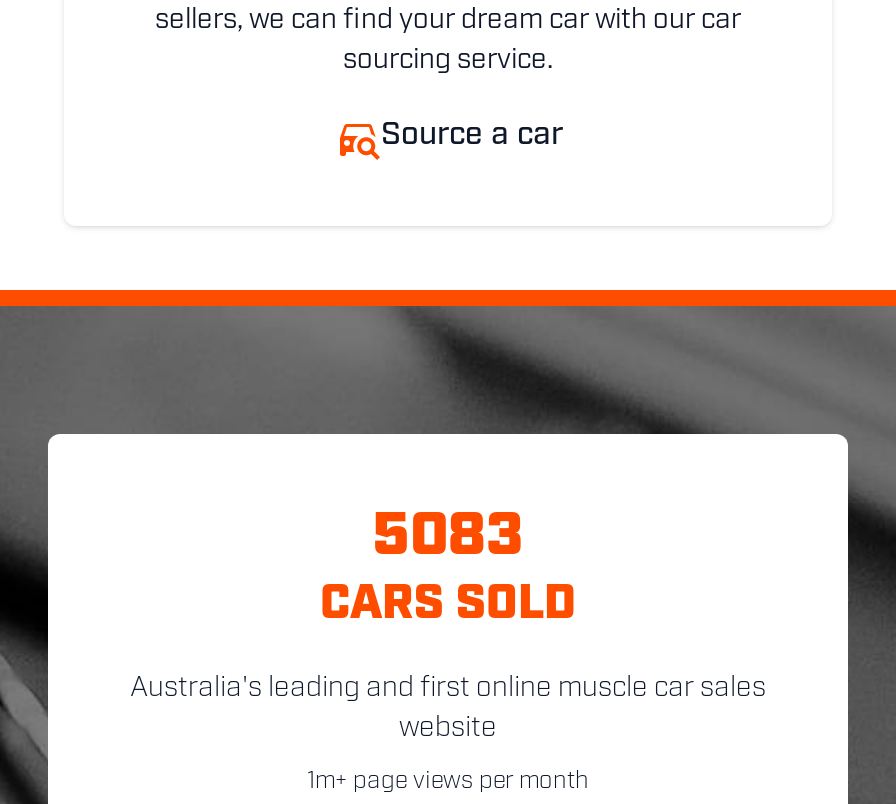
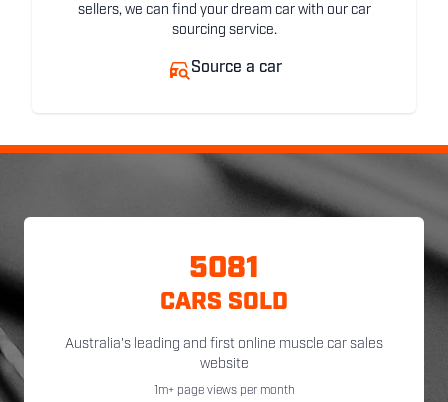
[372,509,524,571] 5083 -> [189,254,259,285] 5081

